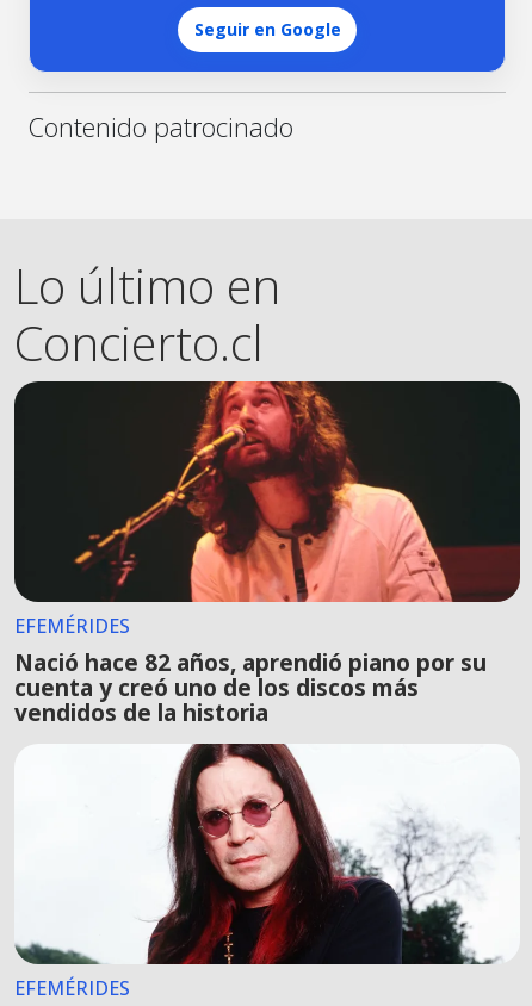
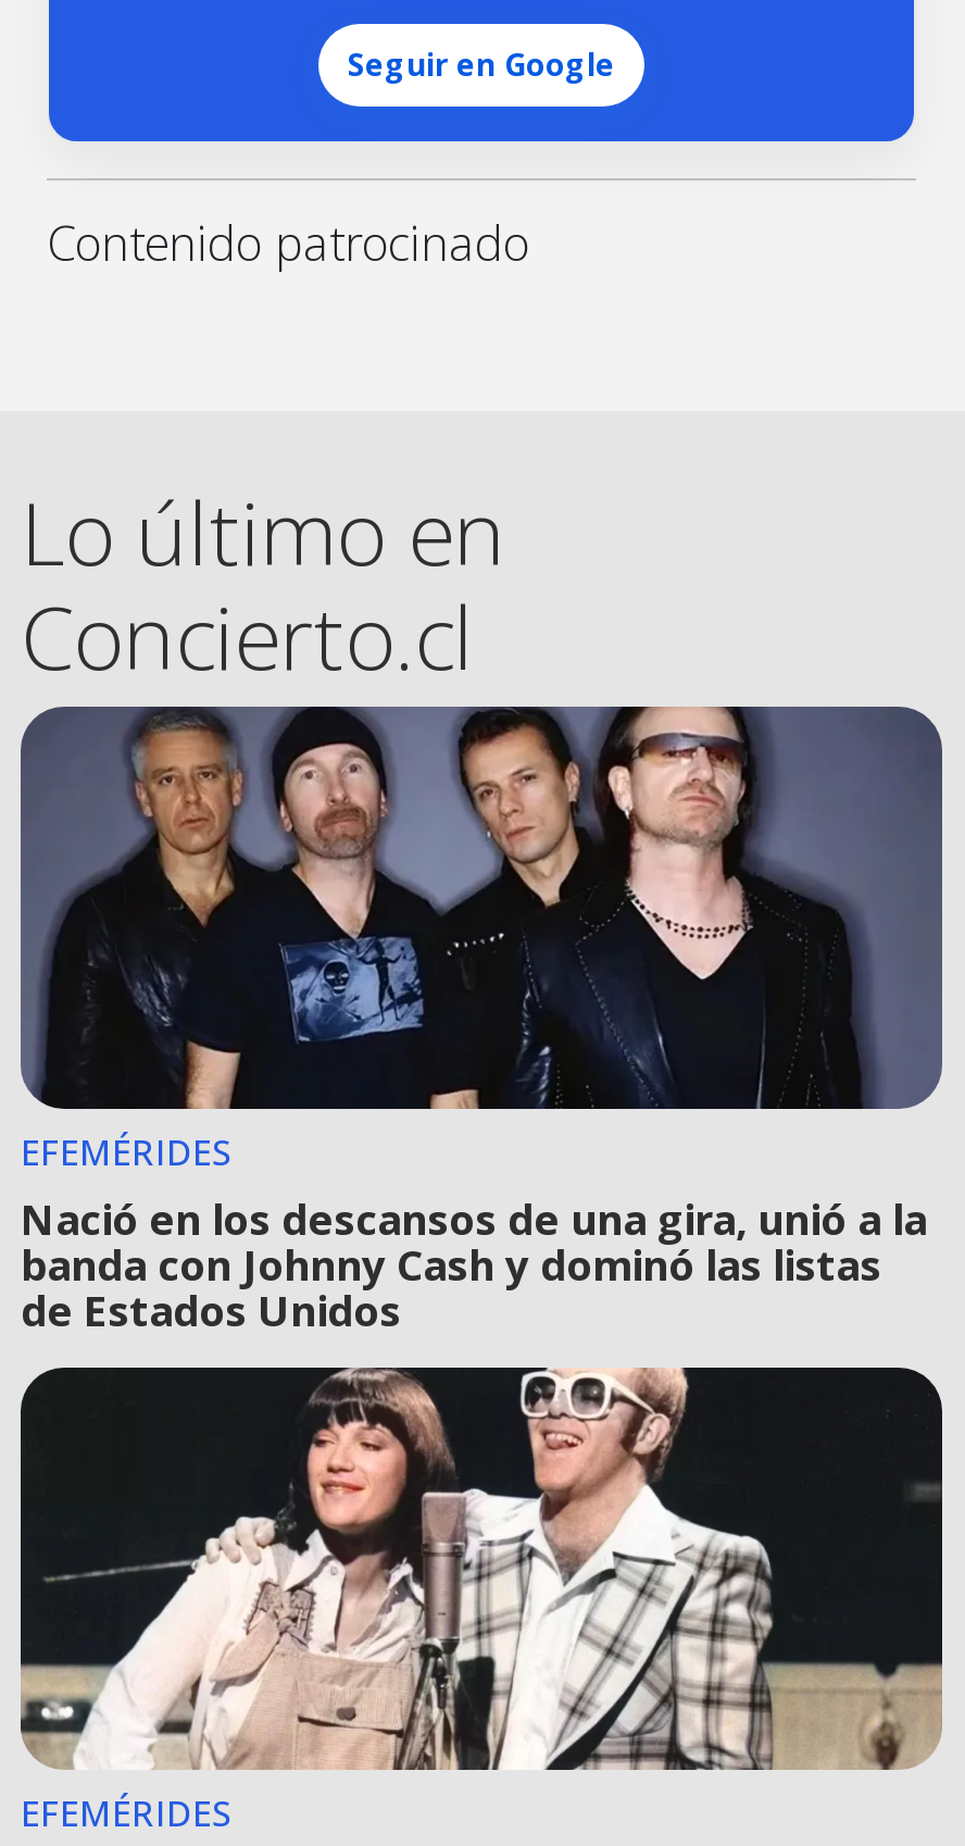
[13,380,520,729] [image] | Nació hace 82 años, aprendió piano por su | cuenta y creó uno de los discos más | vendidos de la historia -> [21,704,942,1340] [image] | Nació en los descansos de una gira, unió a la | banda con Johnny Cash y dominó las listas | de Estados Unidos
[14,743,520,965] [image] -> [18,1365,944,1772] [image]

